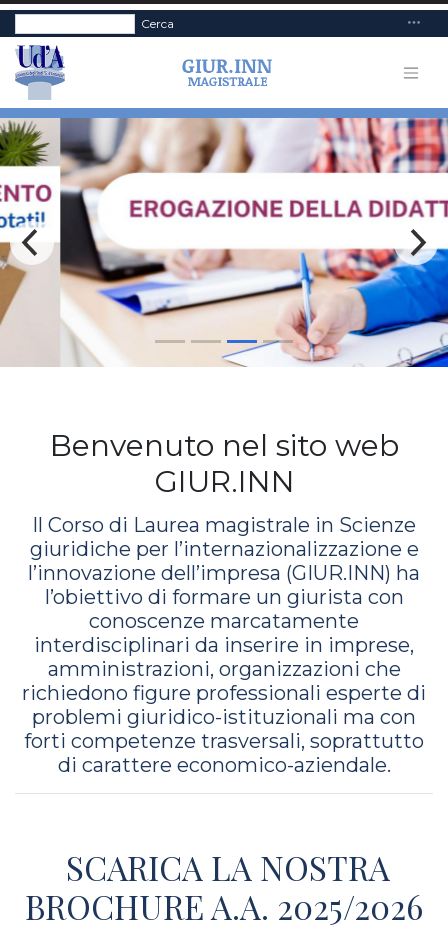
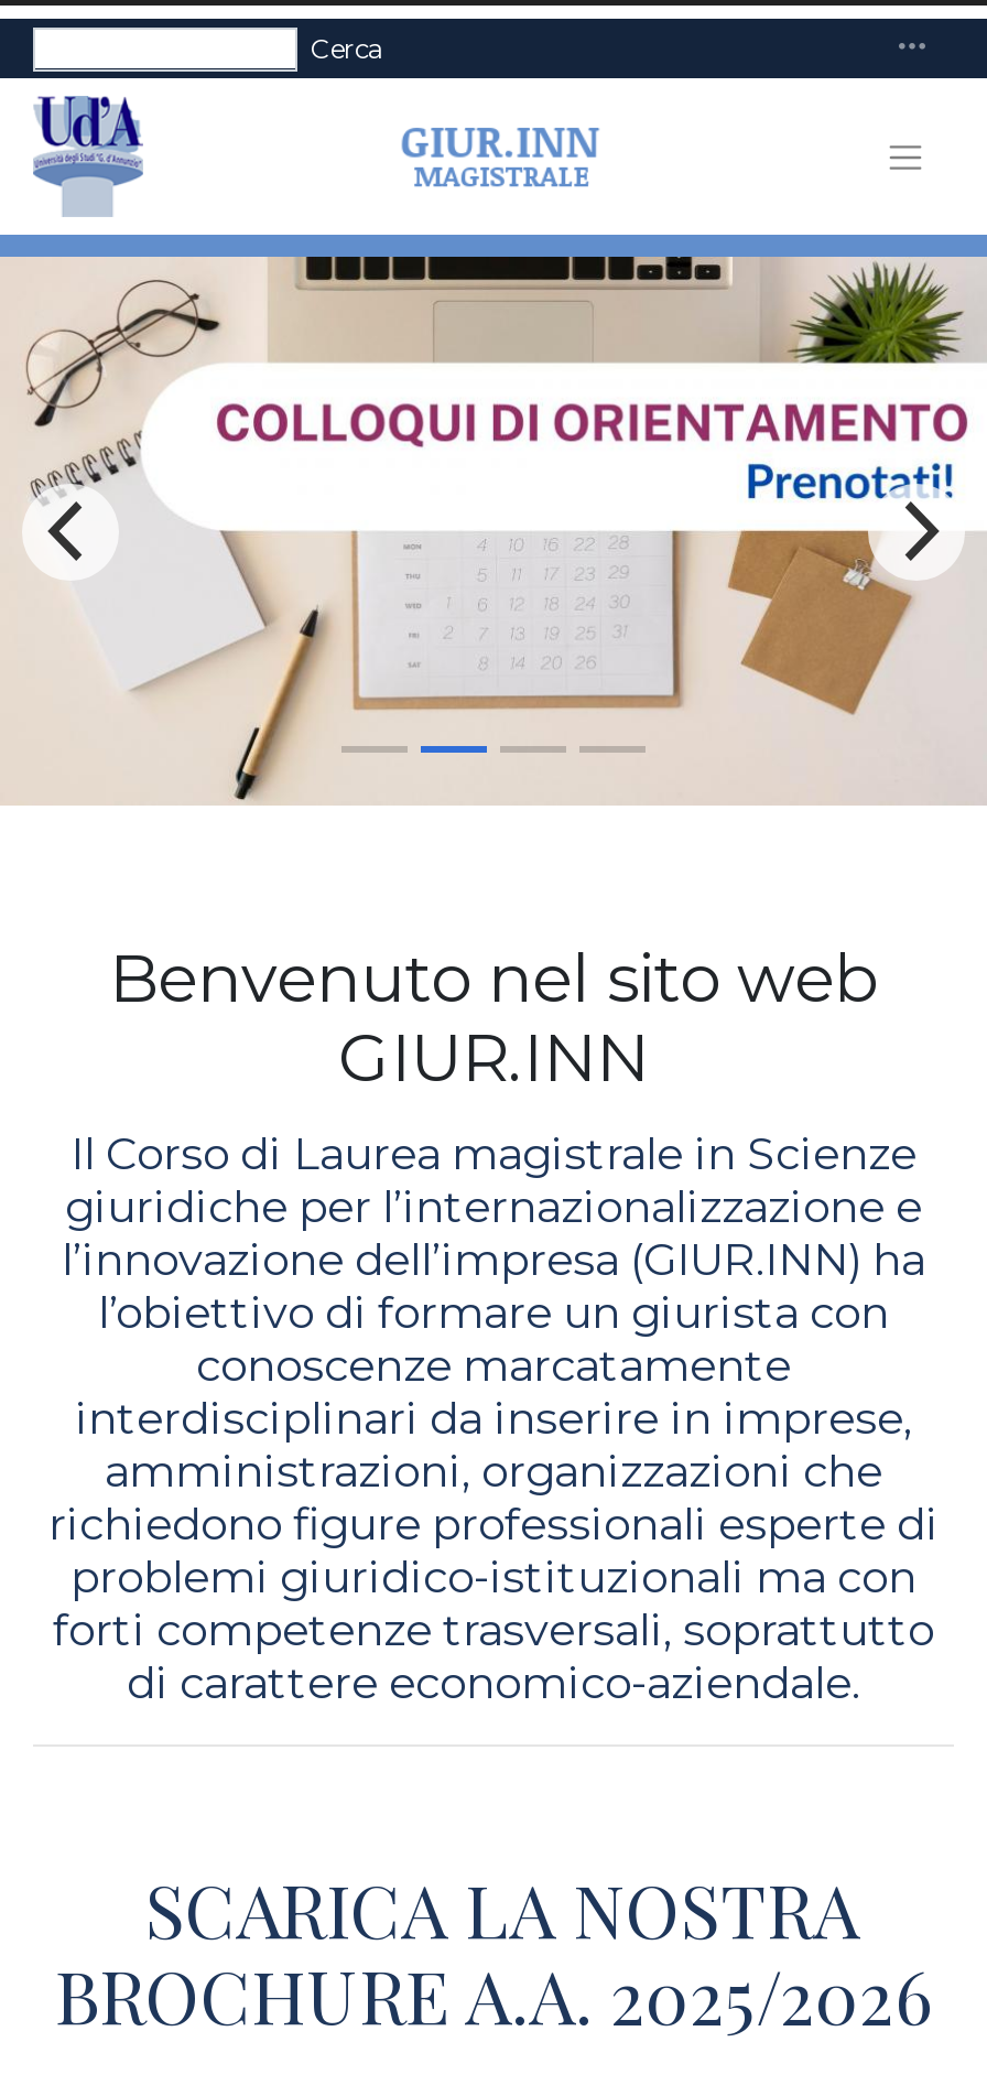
[3,117,445,368] [image] -> [7,255,980,806] [image]

